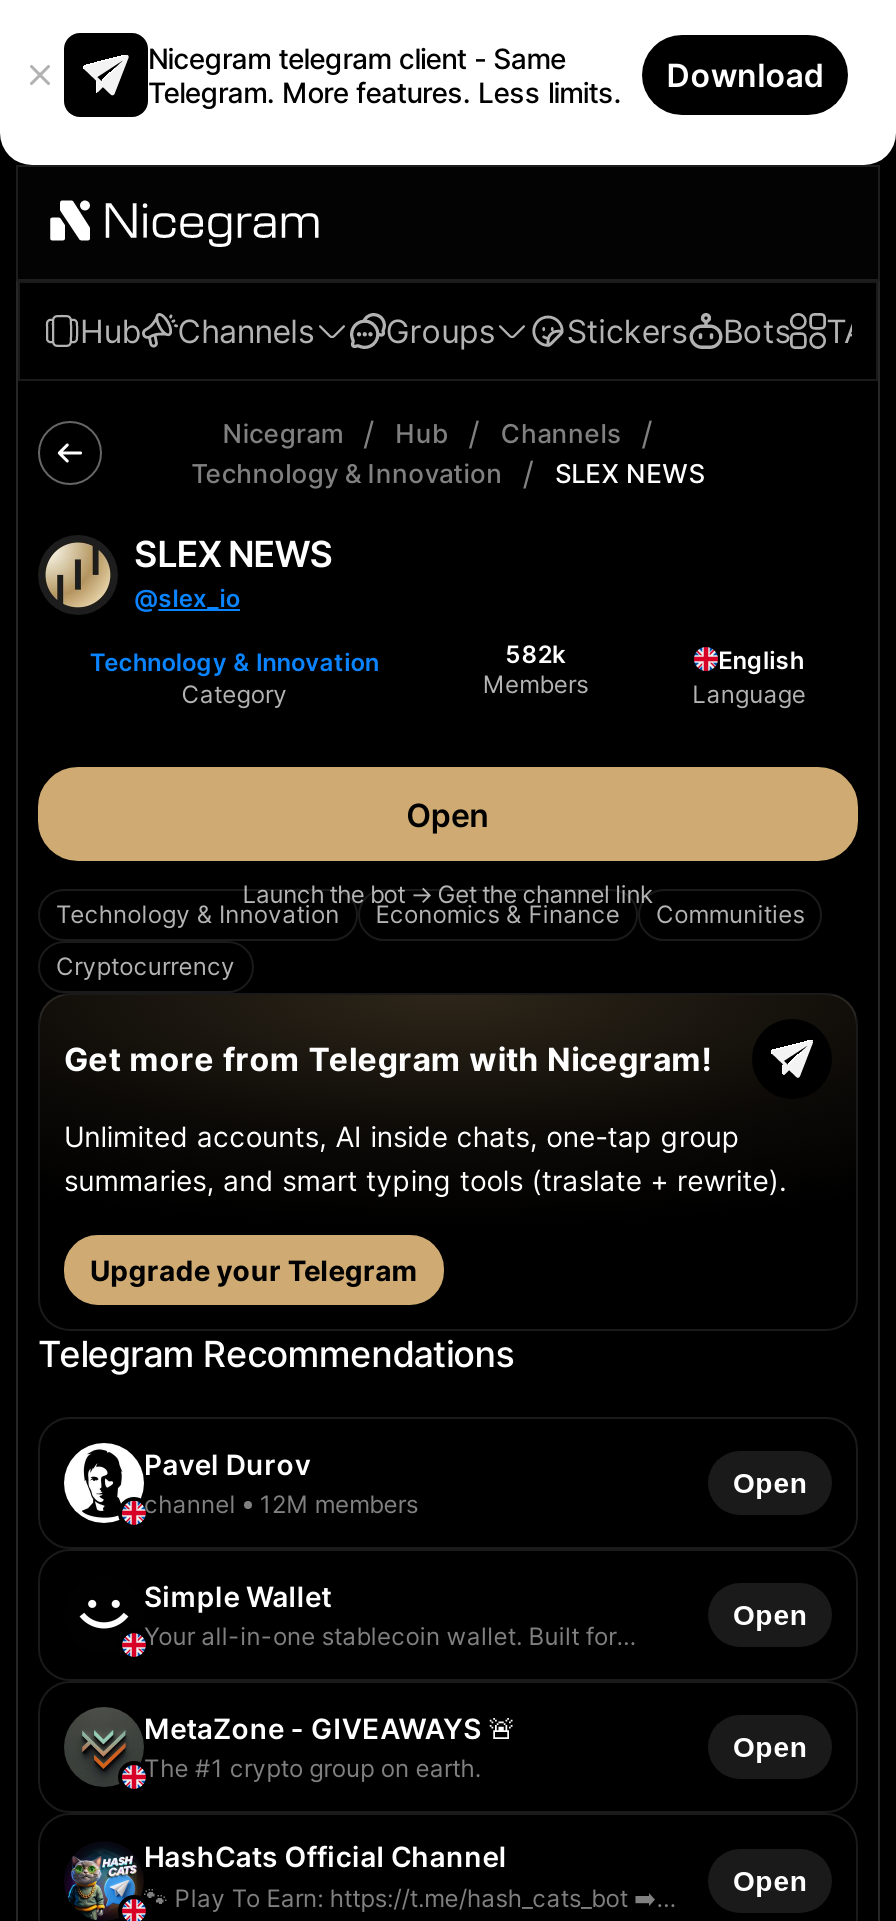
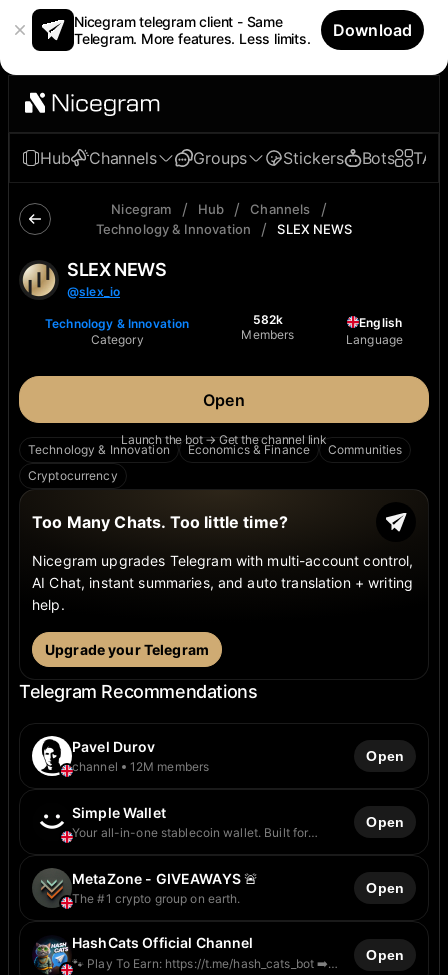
[64,1039,712,1079] Get more from Telegram with Nicegram! -> [32,512,288,532] Too Many Chats. Too little time?
[64,1119,787,1197] Unlimited accounts, AI inside chats, one-tap group | summaries, and smart typing tools (traslate + rewrite). -> [32,552,414,613] Nicegram upgrades Telegram with multi-account control, | AI Chat, instant summaries, and auto translation + writing | help.

